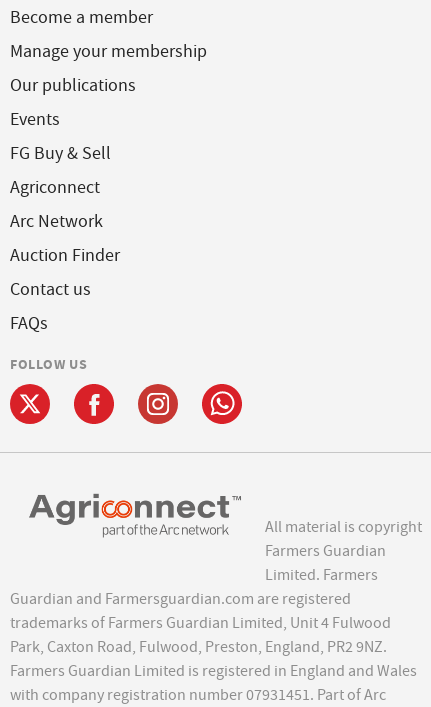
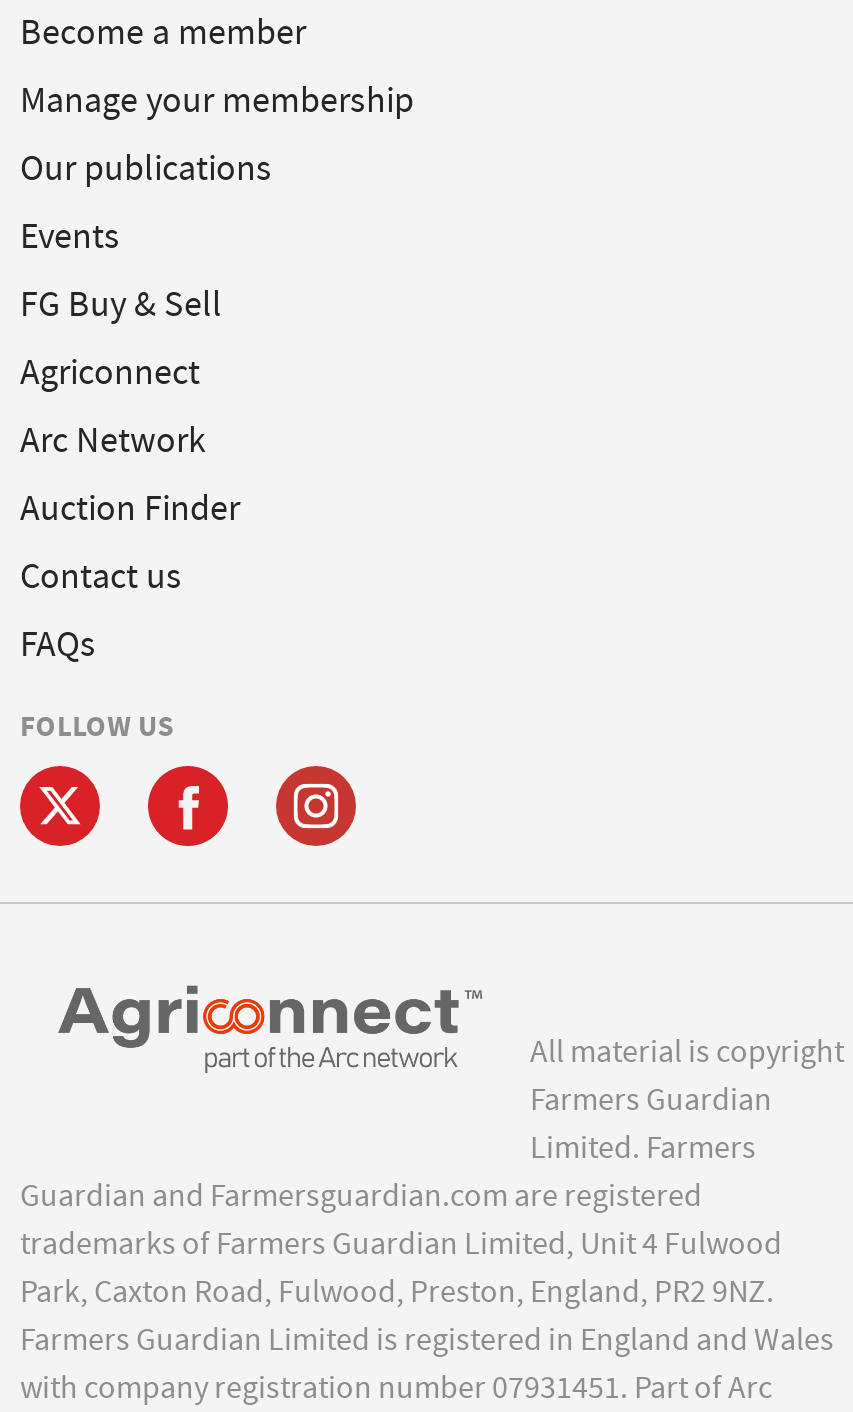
[201,383,243,425] [image] -> none

